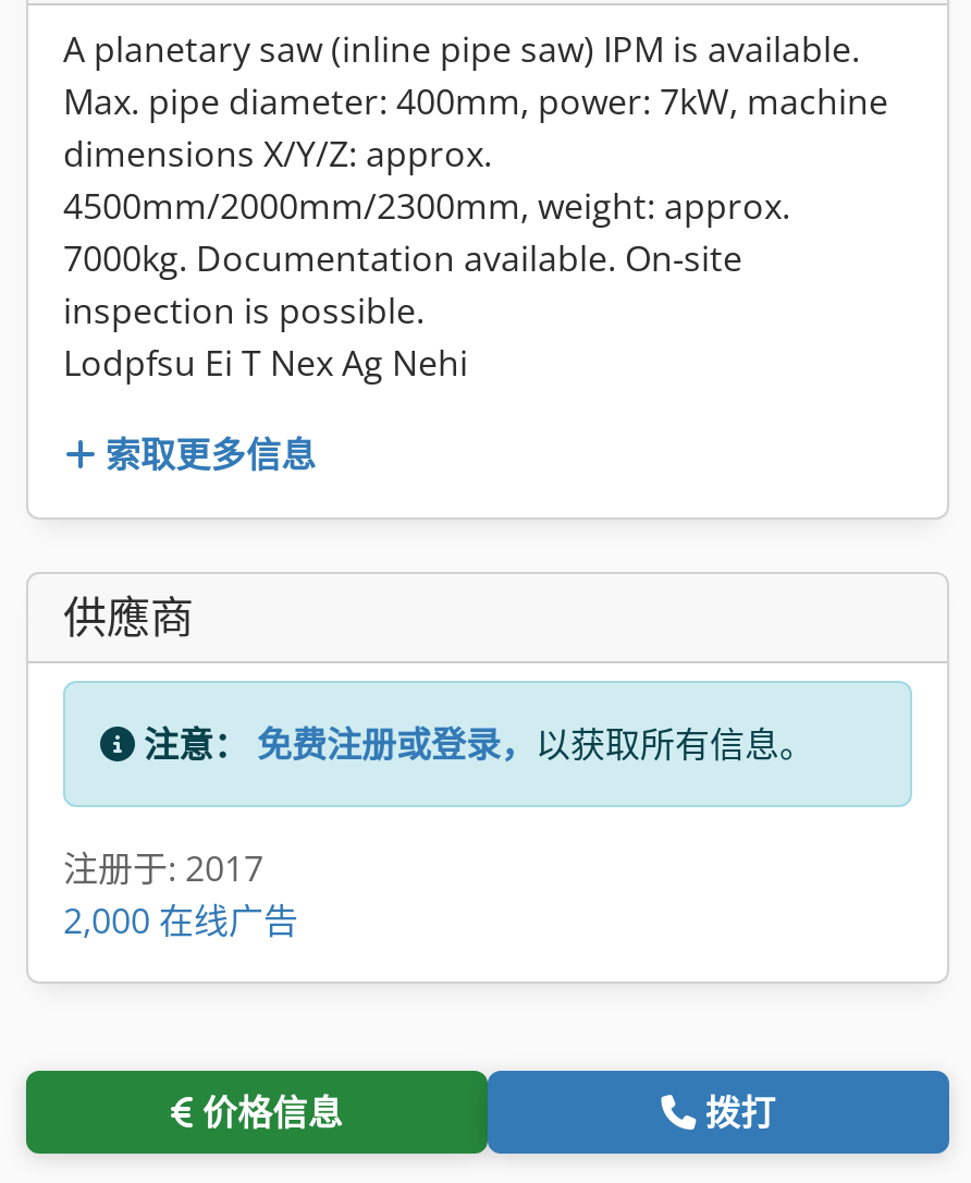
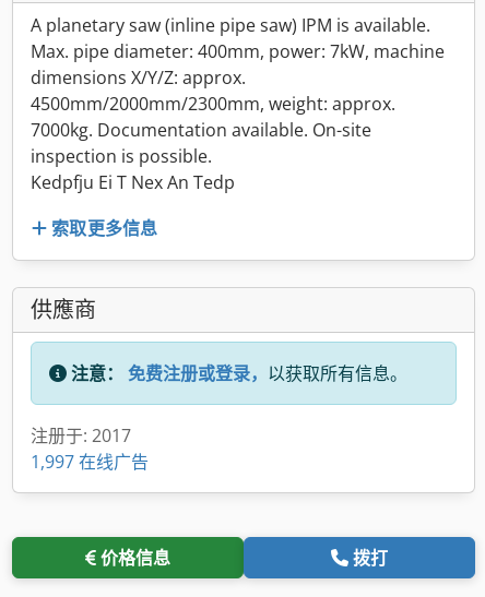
[63,339,468,387] Lodpfsu Ei T Nex Ag Nehi -> [31,170,235,194] Kedpfju Ei T Nex An Tedp
[63,896,298,944] 2,000 在线广告 -> [31,449,149,473] 1,997 在线广告

